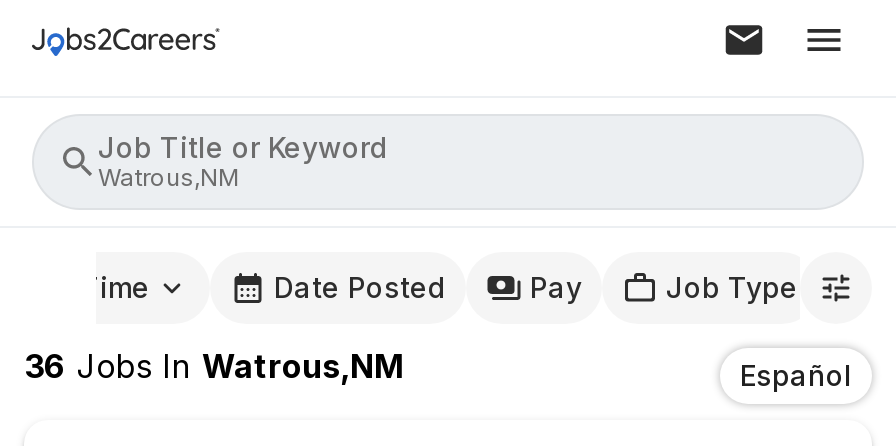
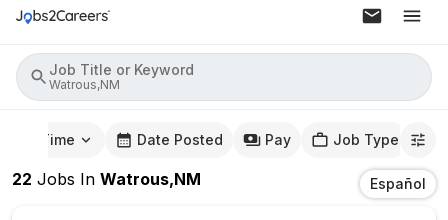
[24,346,404,386] 36 Jobs In Watrous,NM -> [12,169,201,189] 22 Jobs In Watrous,NM

